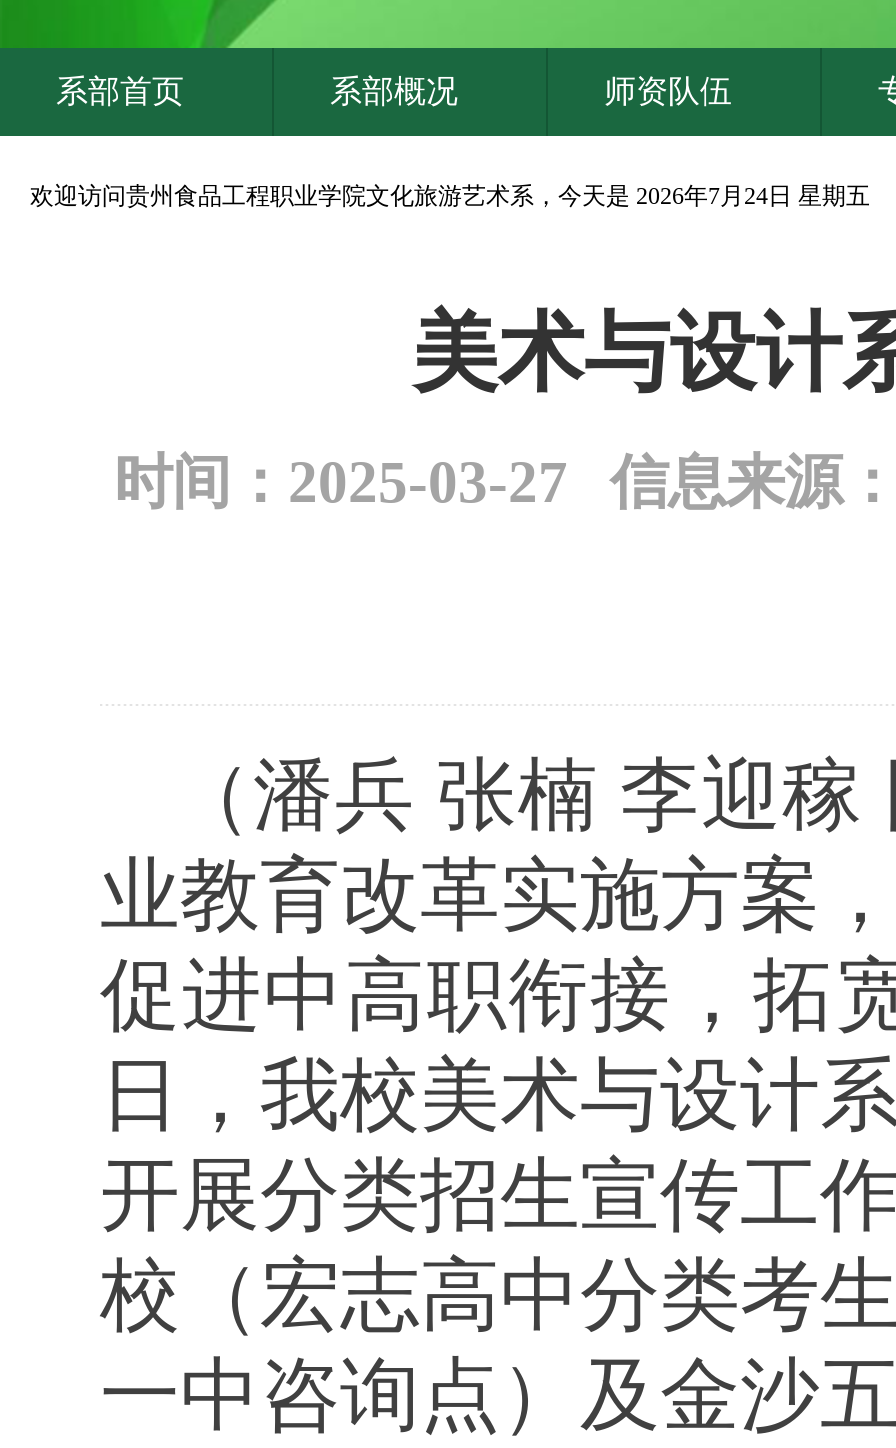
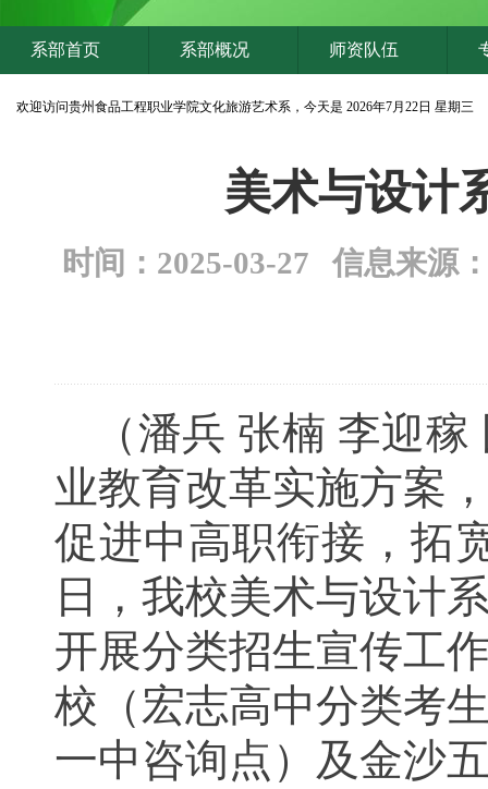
[30,182,870,210] 欢迎访问贵州食品工程职业学院文化旅游艺术系，今天是2026年7月24日 星期五 -> [16,99,474,114] 欢迎访问贵州食品工程职业学院文化旅游艺术系，今天是2026年7月22日 星期三

